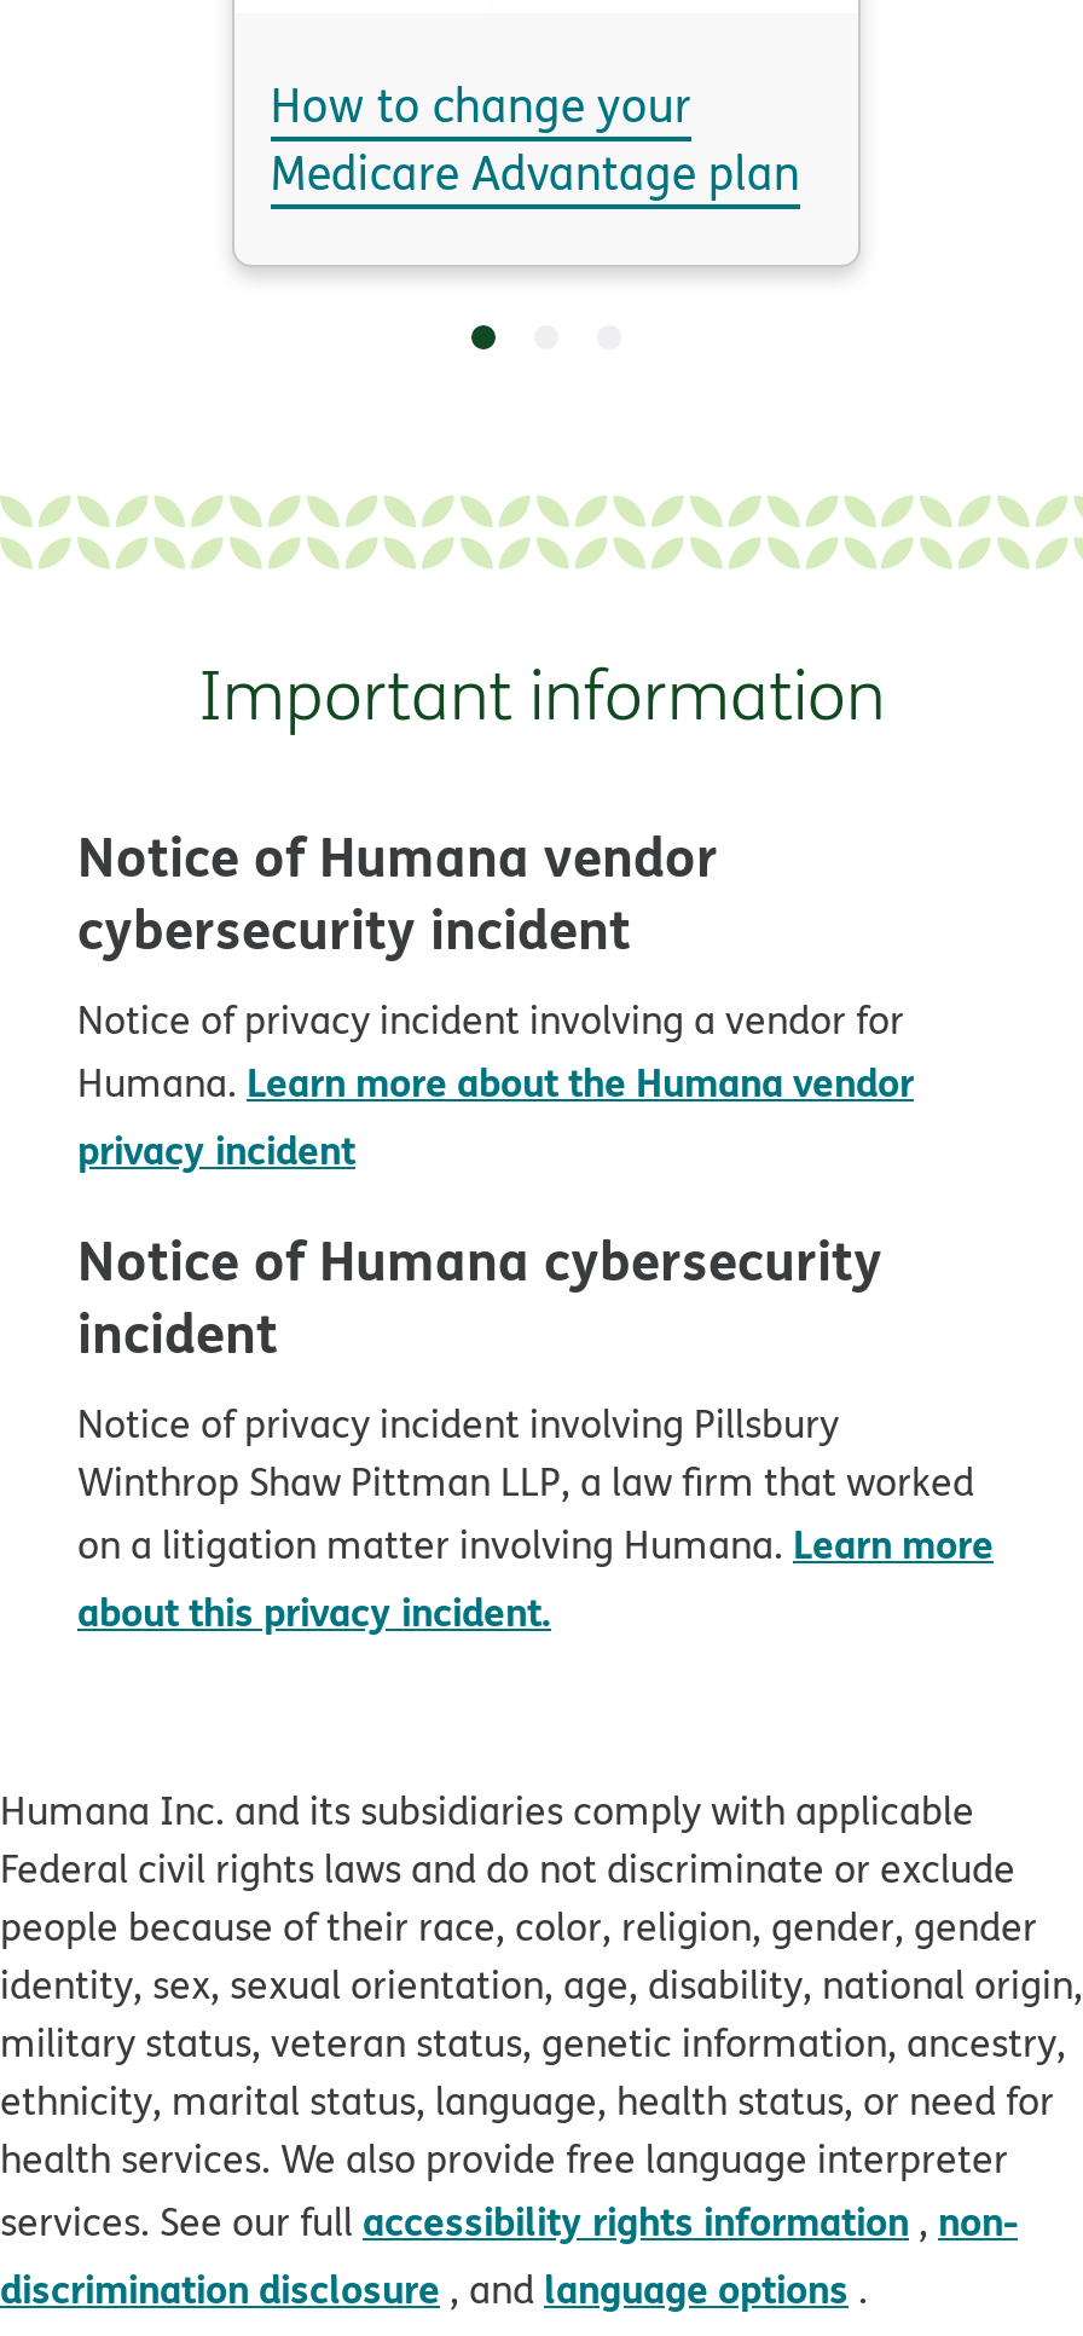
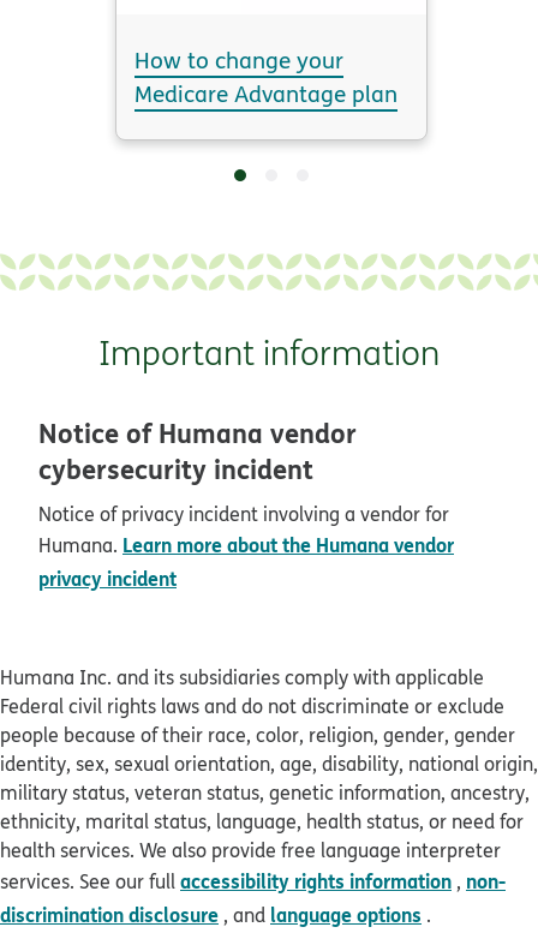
[77,1220,994,1638] Notice of Humana cybersecurity | incident | Notice of privacy incident involving Pillsbury | Winthrop Shaw Pittman LLP, a law firm that worked | on a litigation matter involving Humana. Learn more | about this privacy incident. -> none

